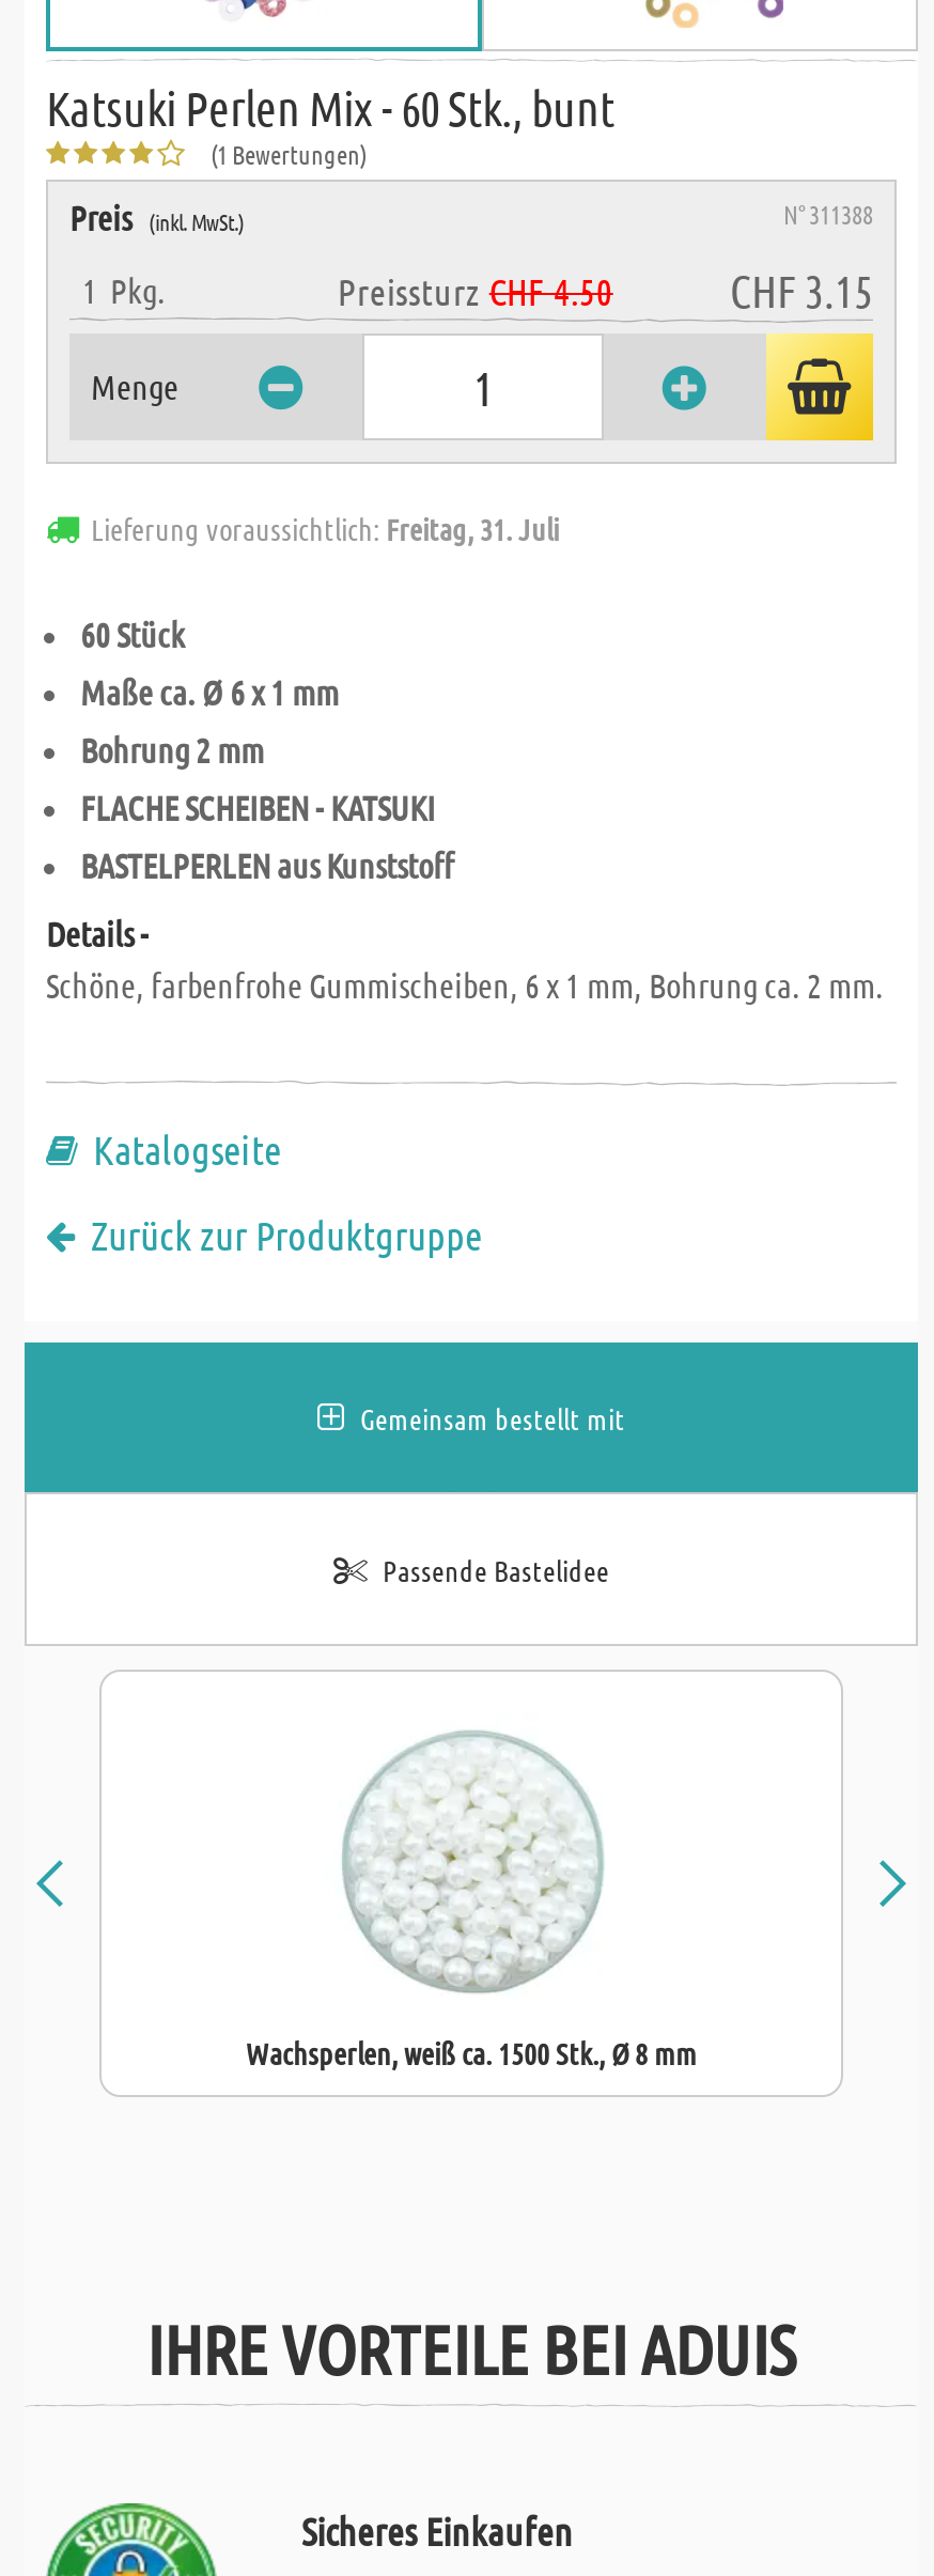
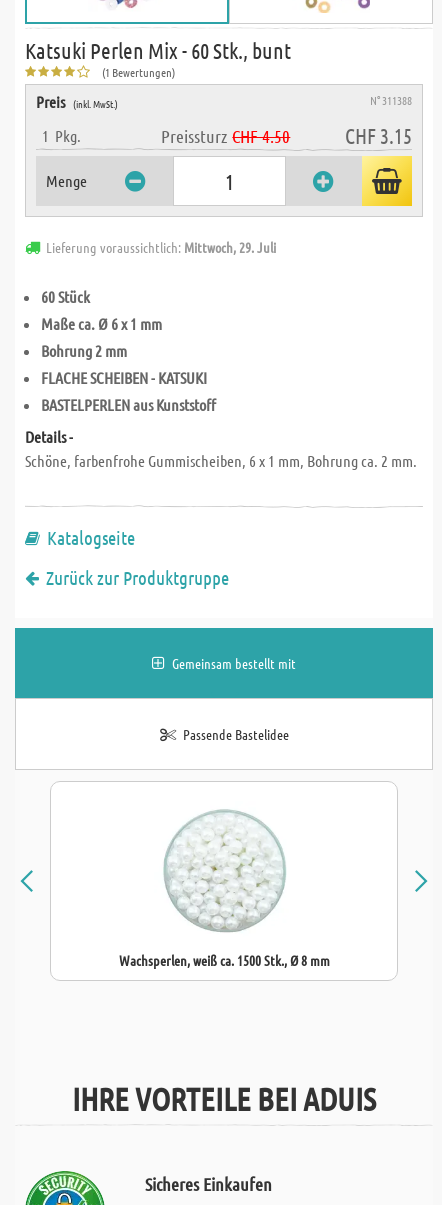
[91,509,559,547] Lieferung voraussichtlich: Freitag, 31. Juli -> [46,238,276,256] Lieferung voraussichtlich: Mittwoch, 29. Juli

